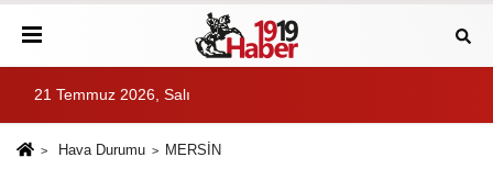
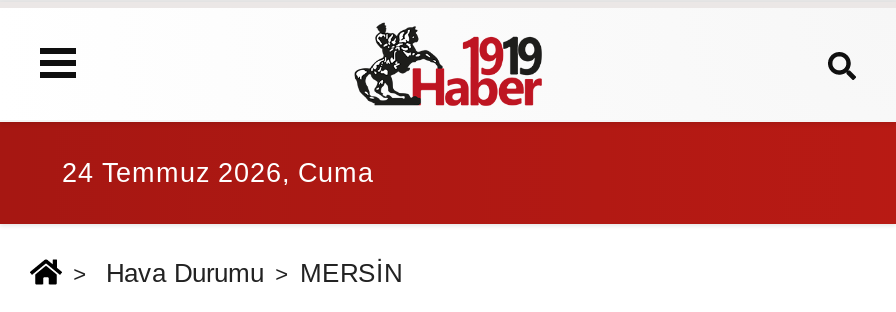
[34,87,190,103] 21 Temmuz 2026, Salı -> [62,158,374,188] 24 Temmuz 2026, Cuma

